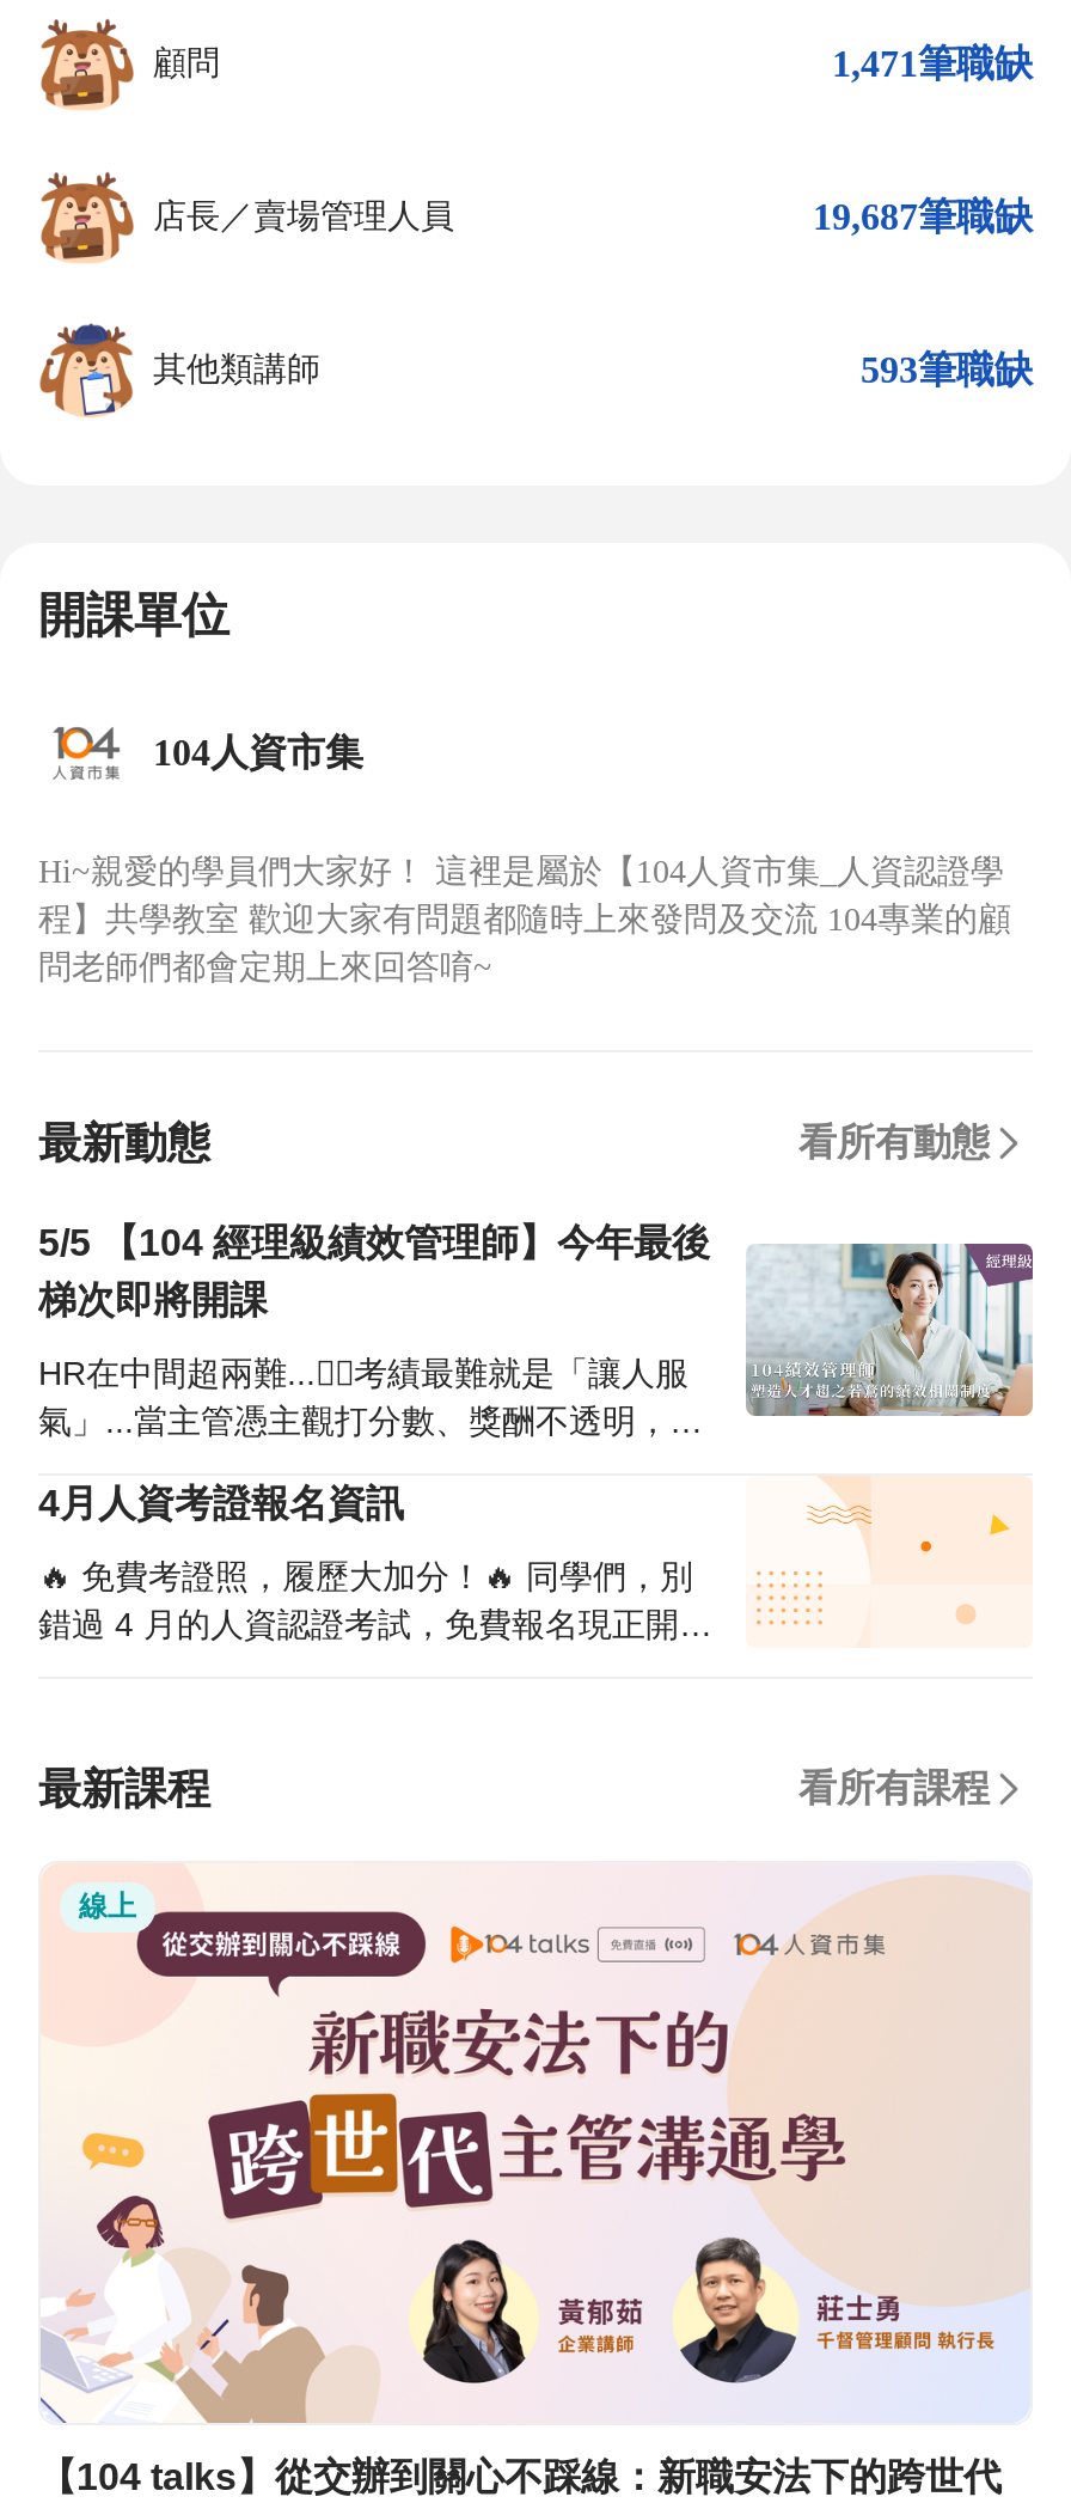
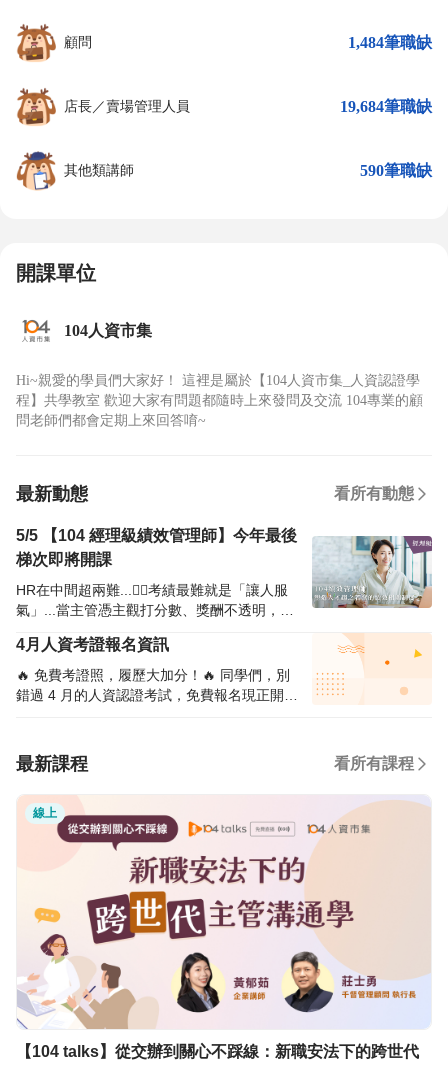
[832,43,1033,84] 1,471筆職缺 -> [348,34,432,51] 1,484筆職缺
[813,196,1033,237] 19,687筆職缺 -> [340,98,432,115] 19,684筆職缺
[861,349,1033,390] 593筆職缺 -> [360,162,432,179] 590筆職缺

